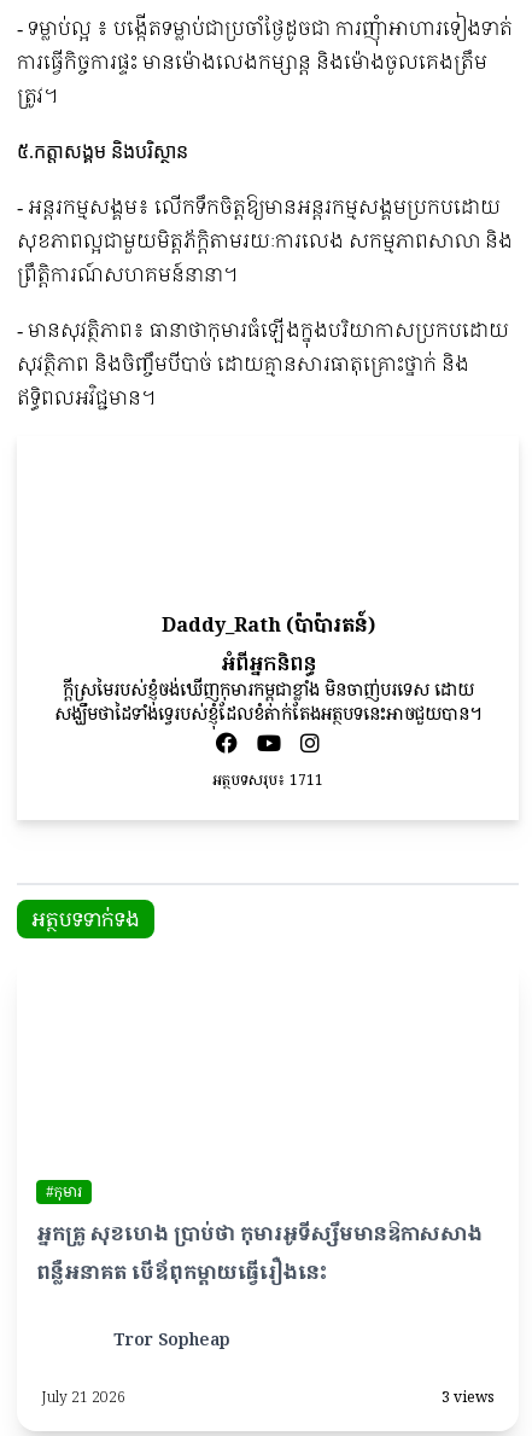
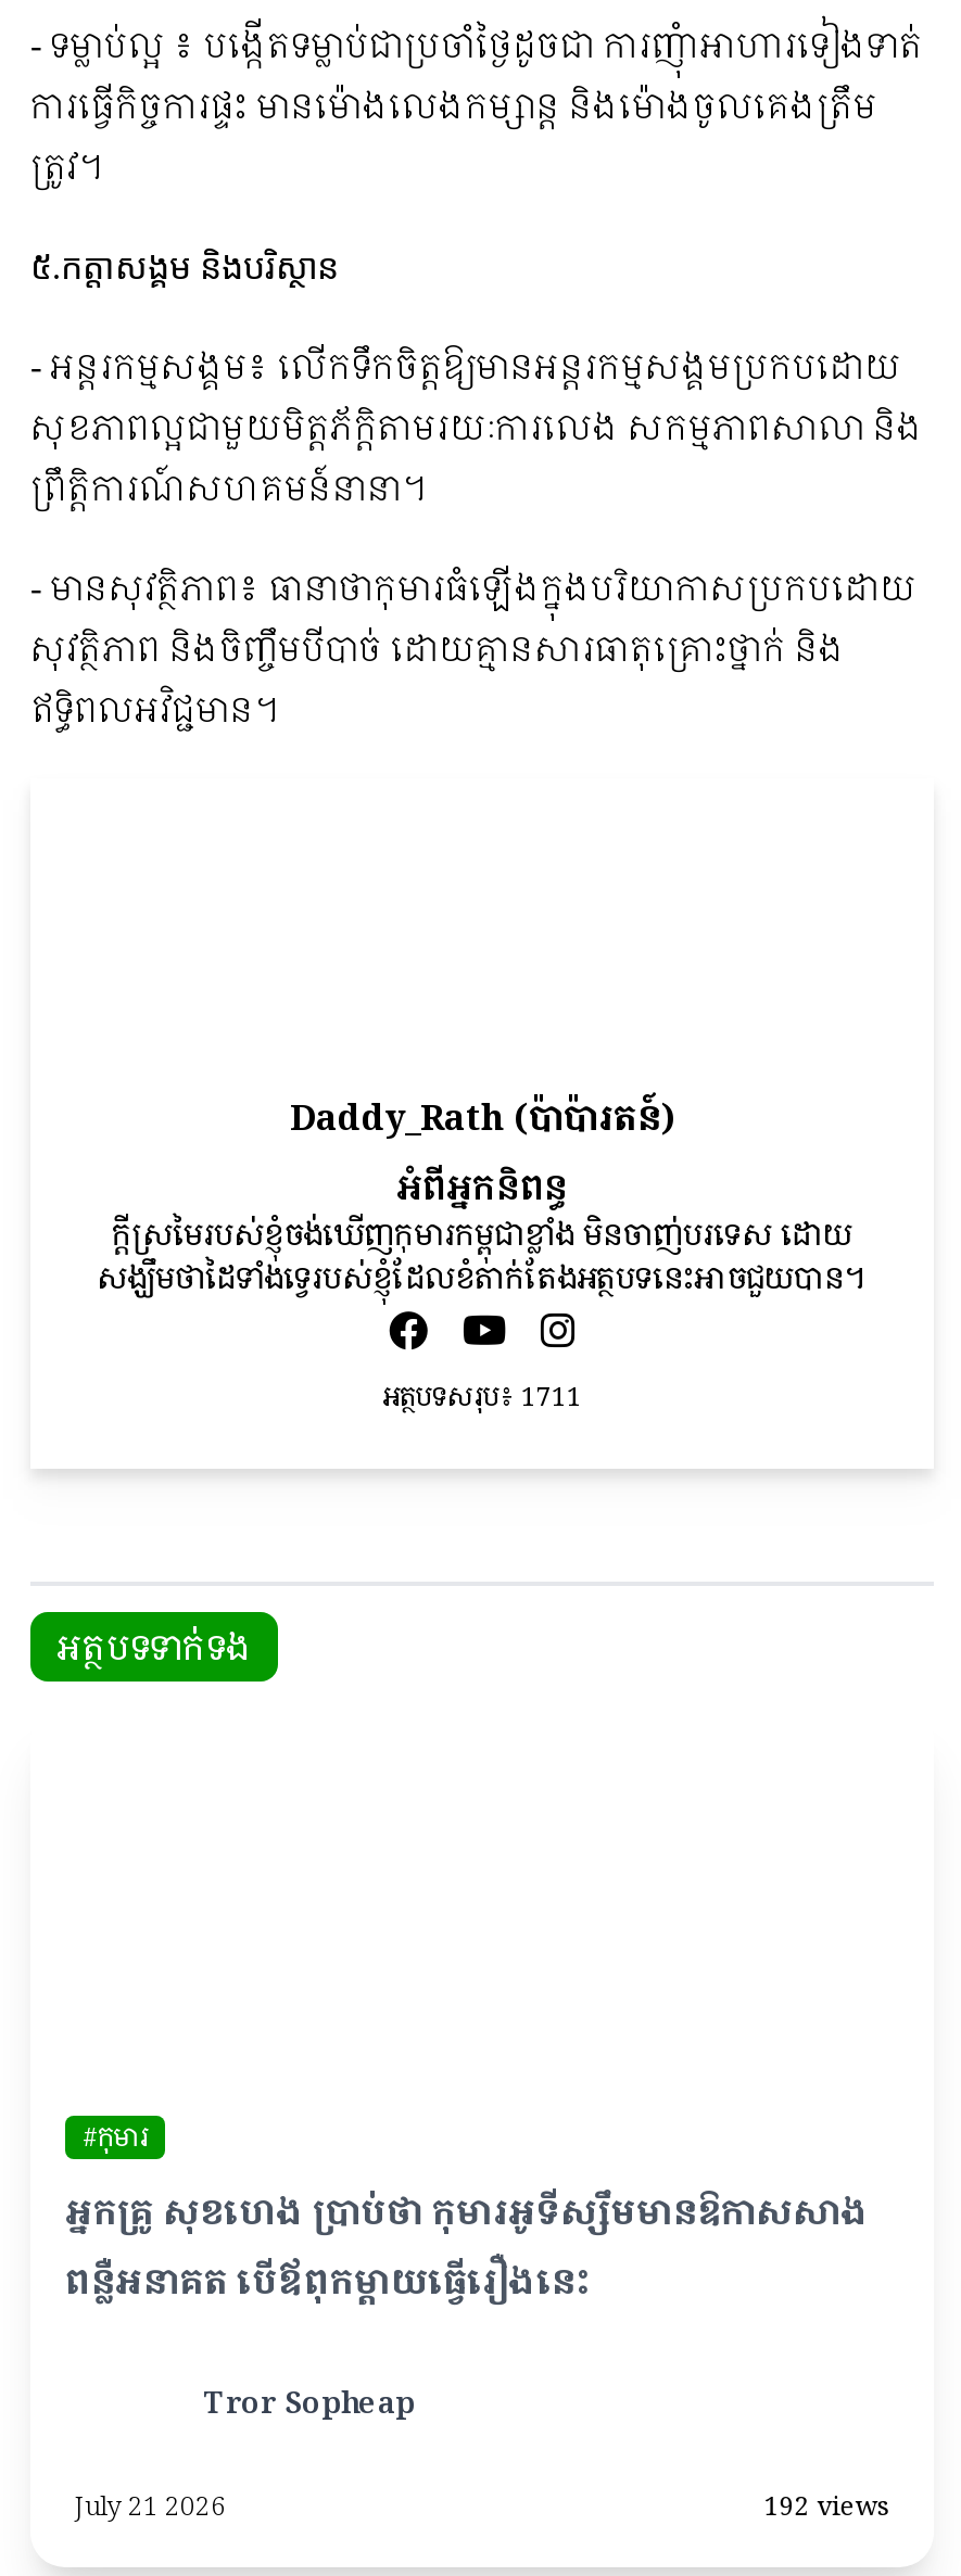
[441,1386,494,1407] 3 views -> [764,2487,890,2524] 192 views

